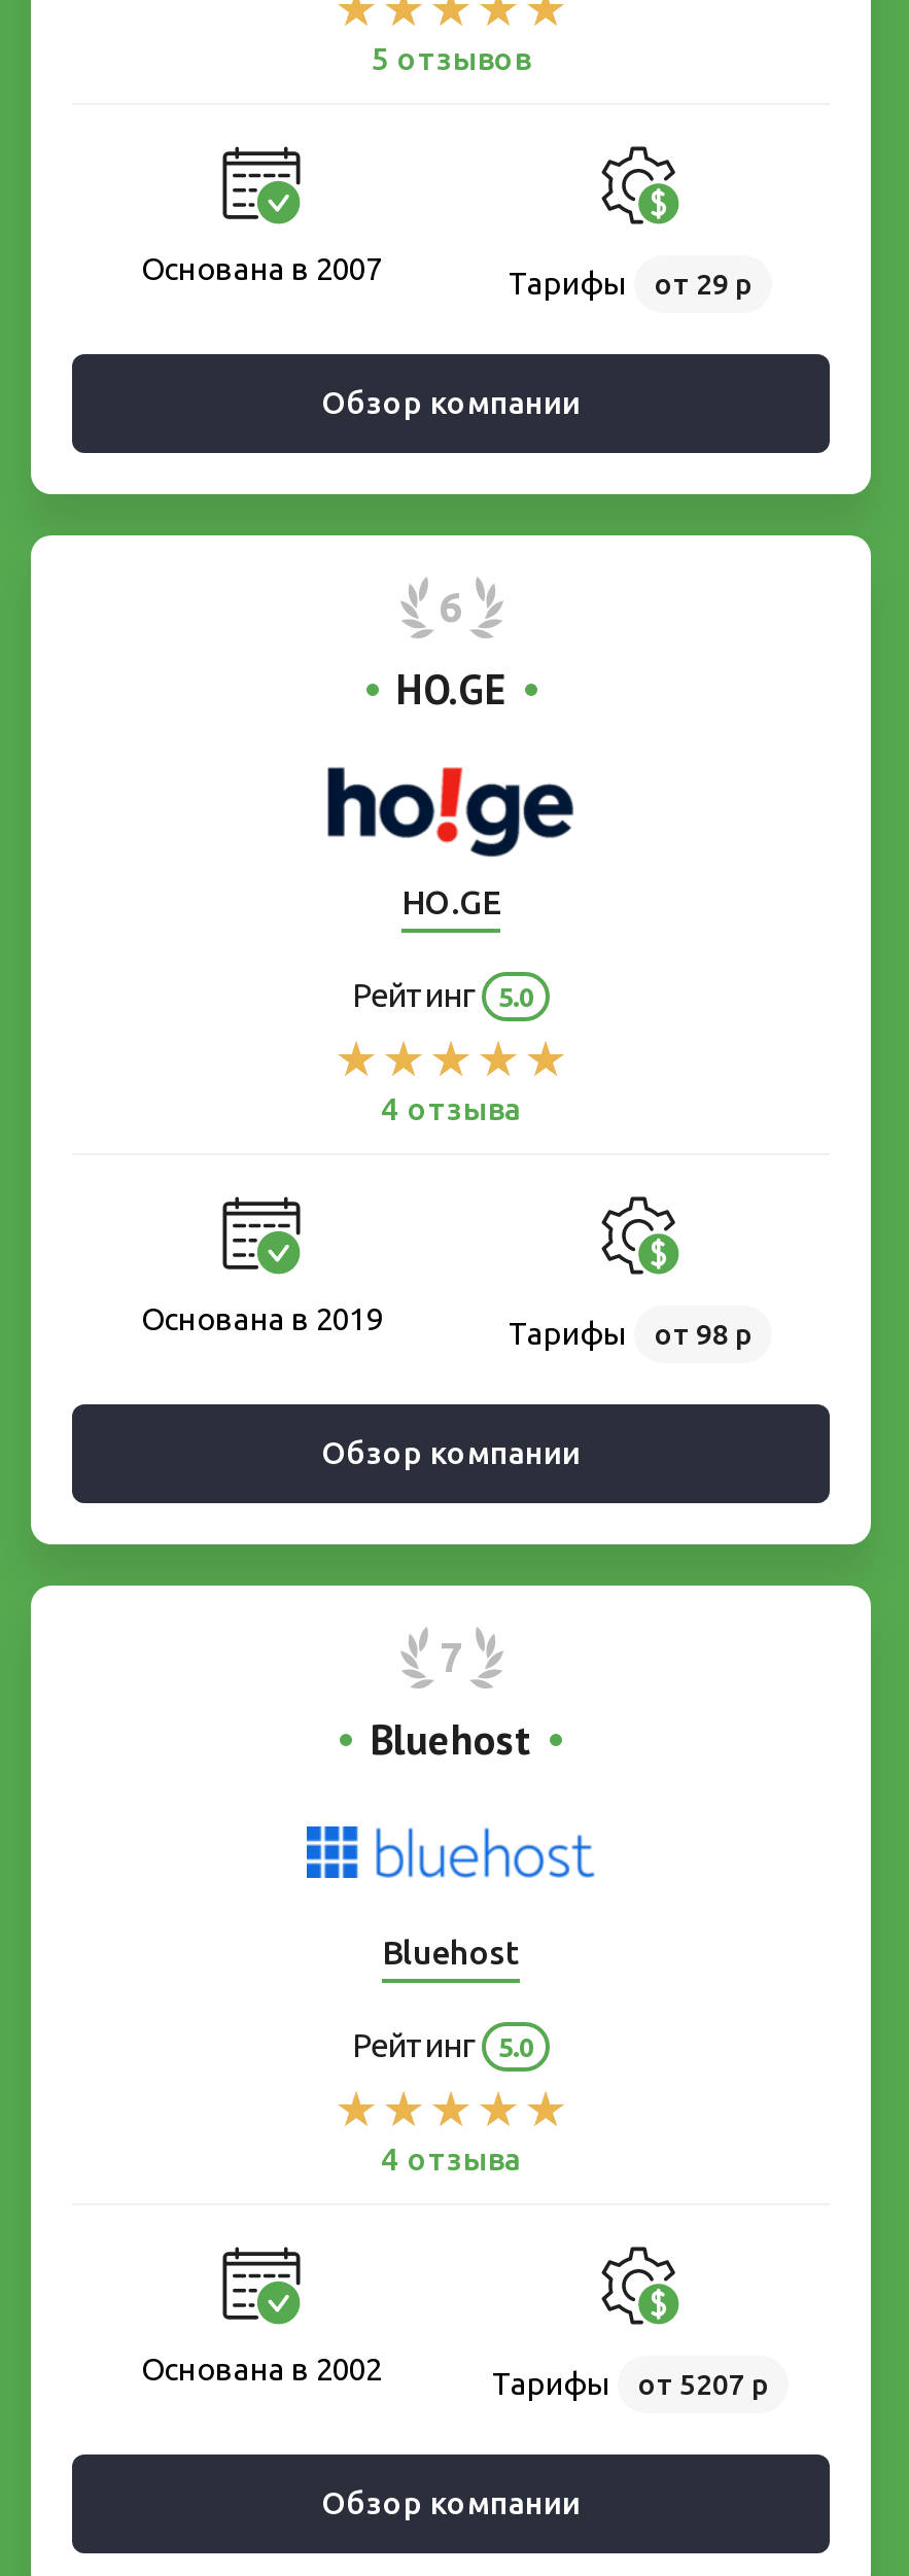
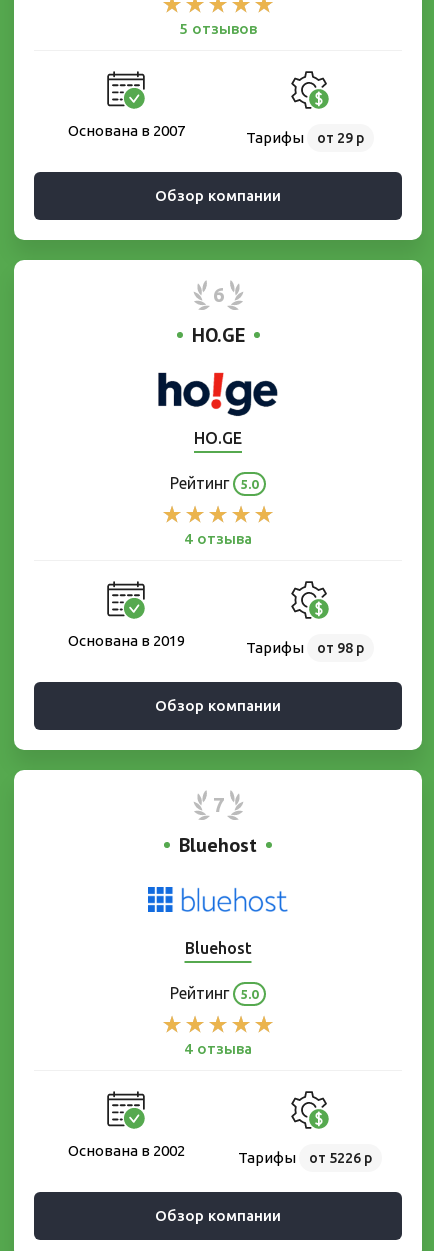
[492,2365,768,2400] Тарифы от 5207 р -> [238,1148,372,1165] Тарифы от 5226 р

